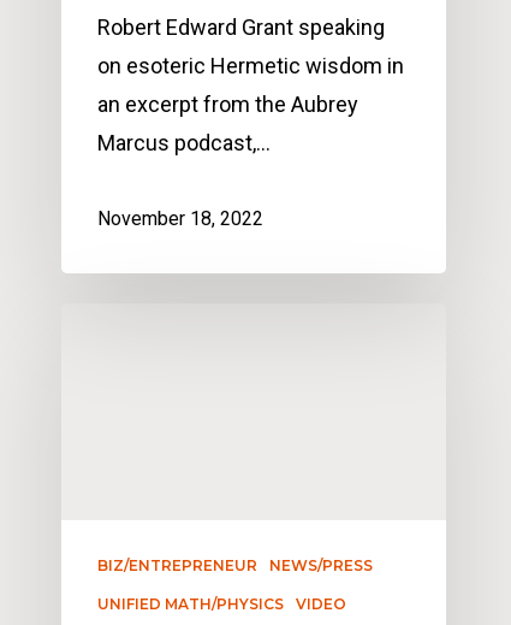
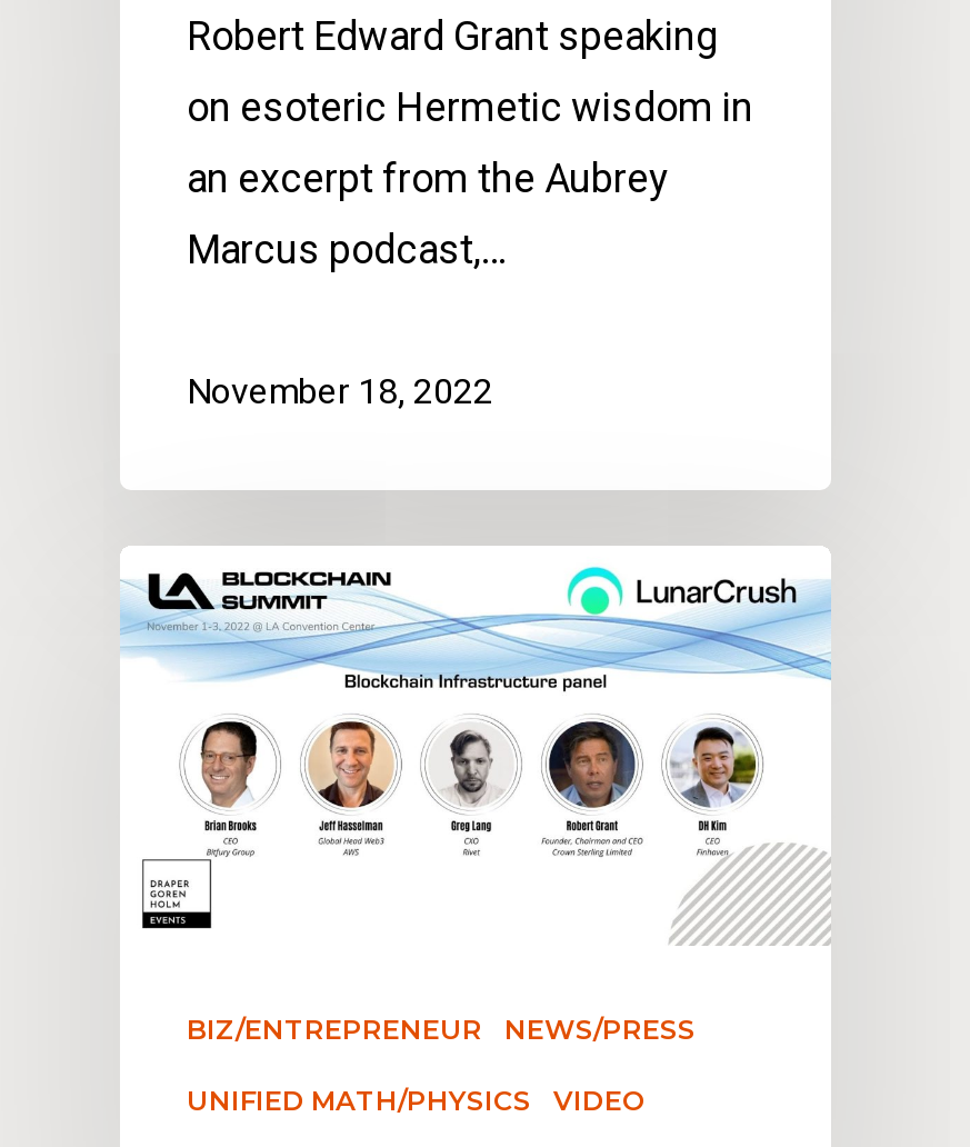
none -> [120,546,831,930] [image]

